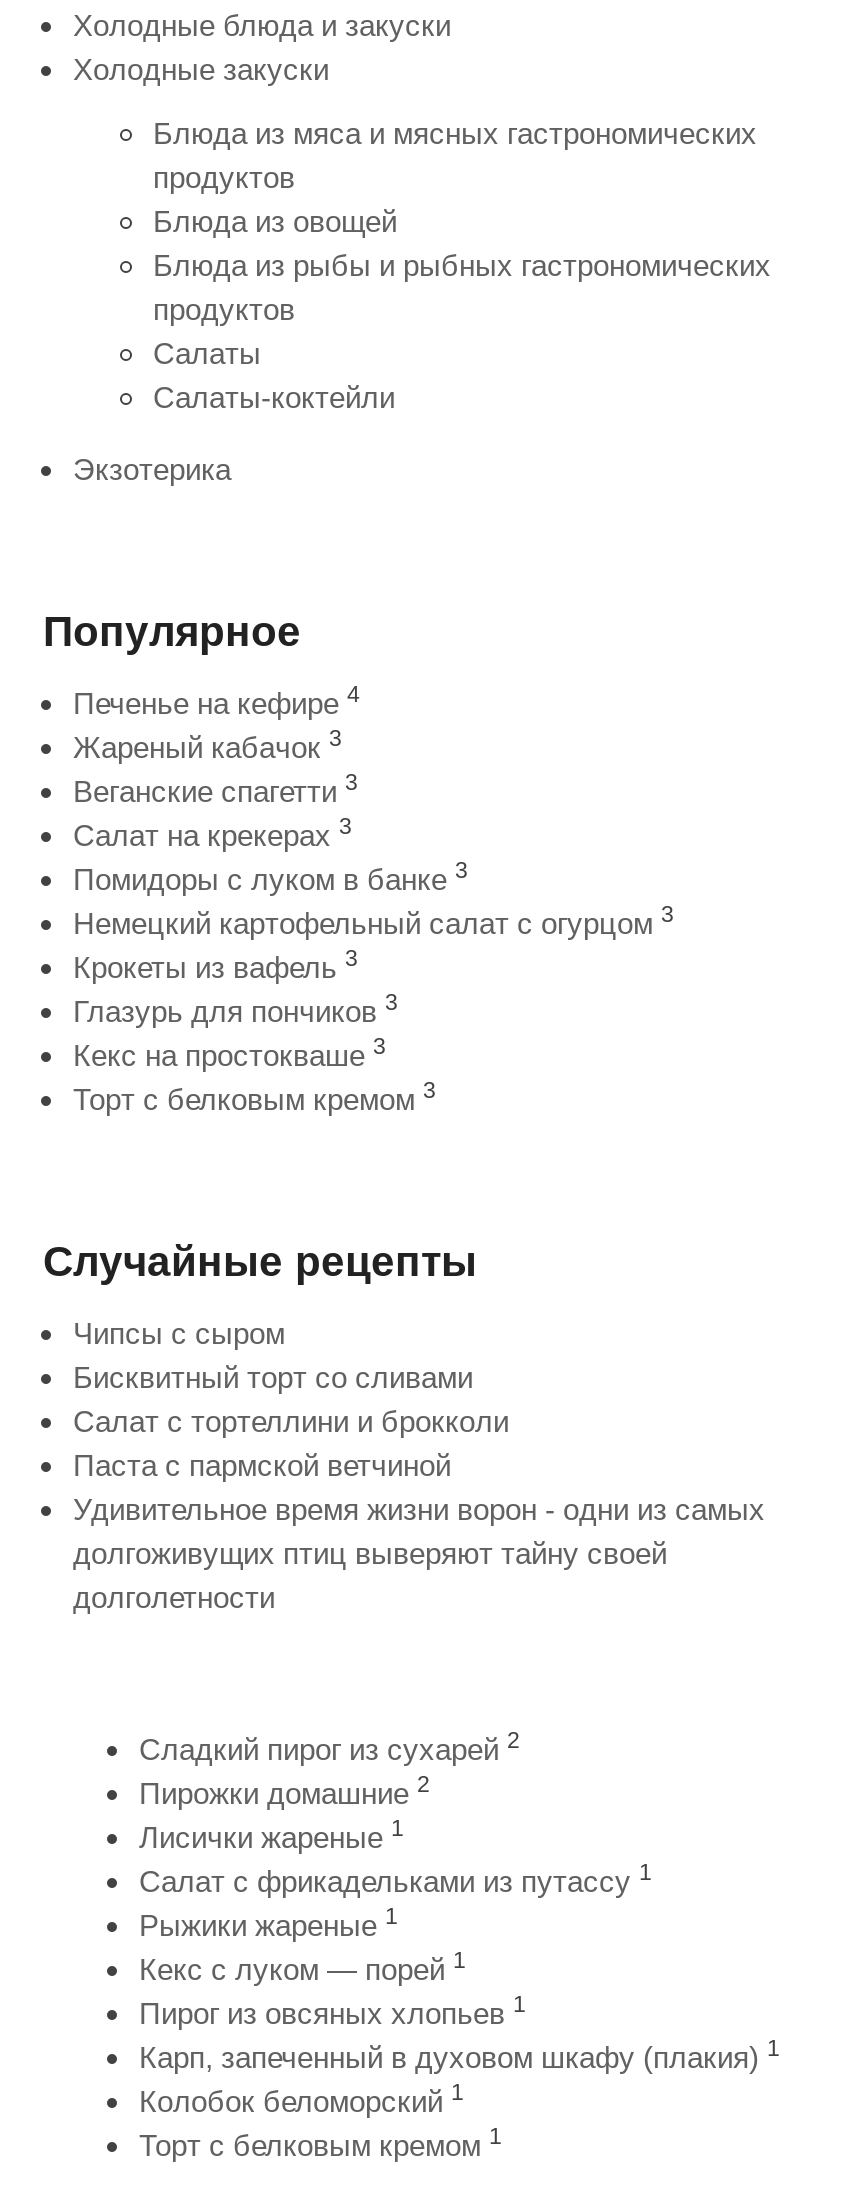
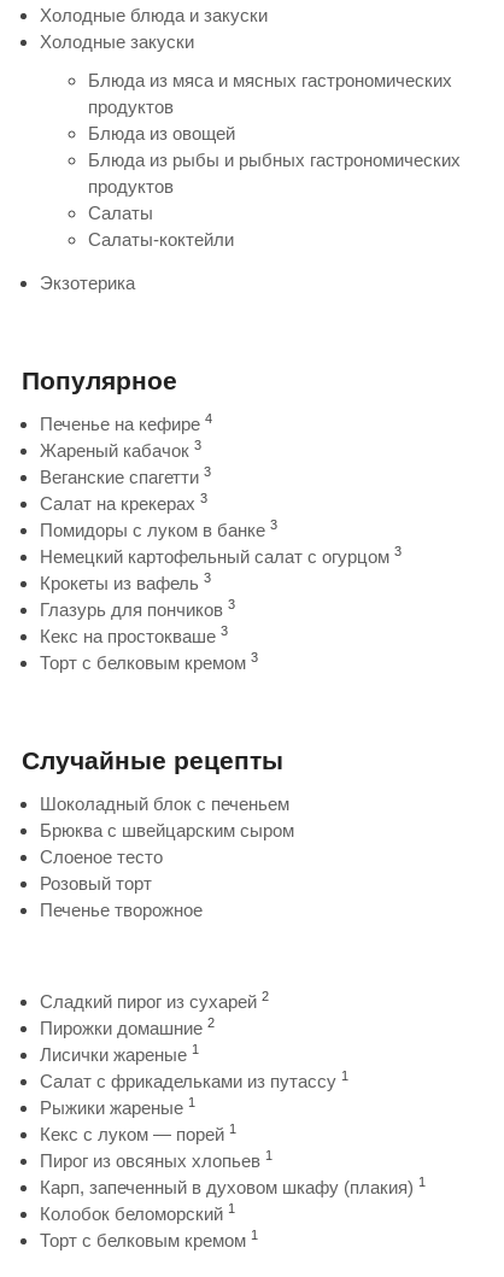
[73,1315,765,1613] Чипсы с сыром | Бисквитный торт со сливами | Салат с тортеллини и брокколи | Паста с пармской ветчиной | Удивительное время жизни ворон - одни из самых | долгоживущих птиц выверяют тайну своей | долголетности -> [40,793,294,919] Шоколадный блок с печеньем | Брюква с швейцарским сыром | Слоеное тесто | Розовый торт | Печенье творожное

